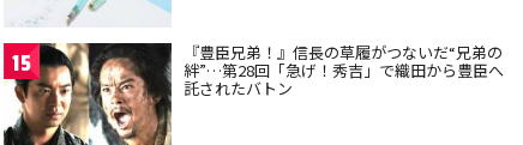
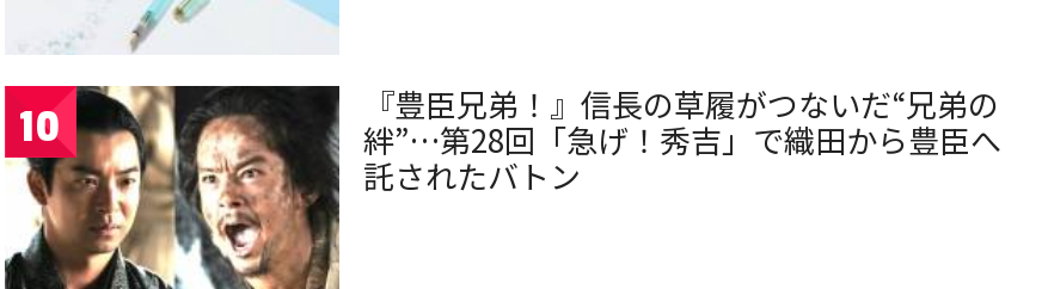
[12,51,31,77] 15 -> [19,101,62,153] 10

